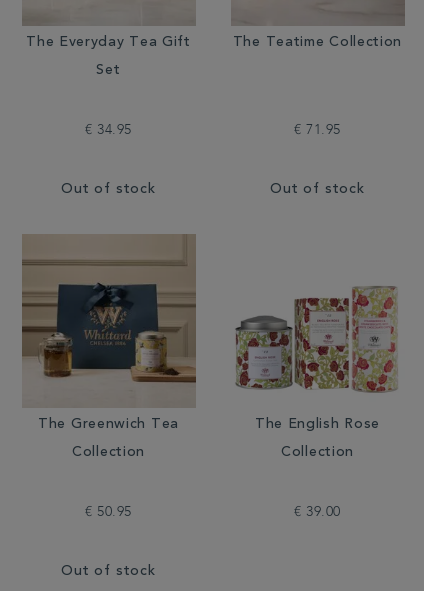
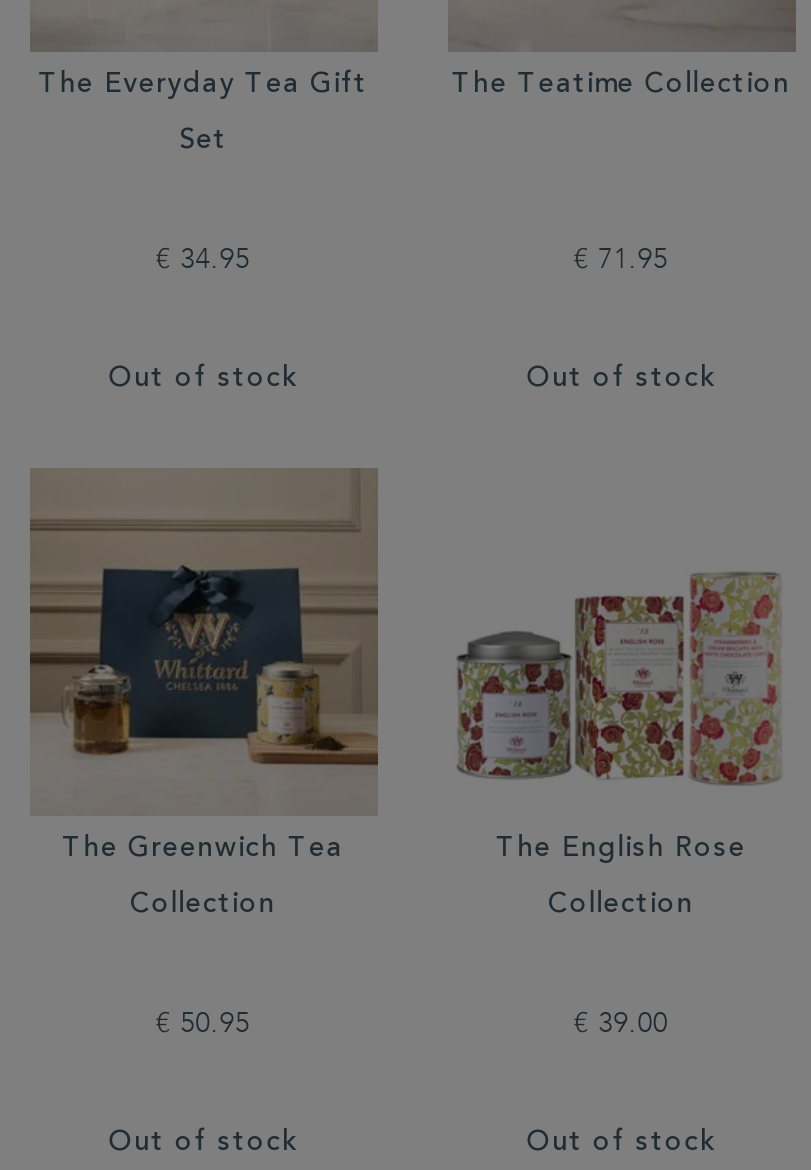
none -> [526,1129,716,1157] Out of stock

